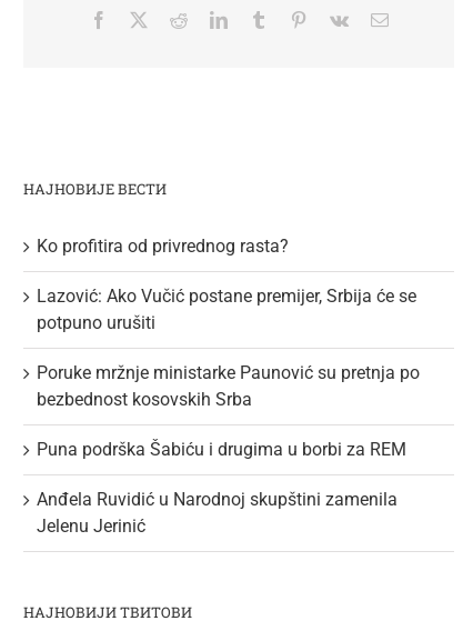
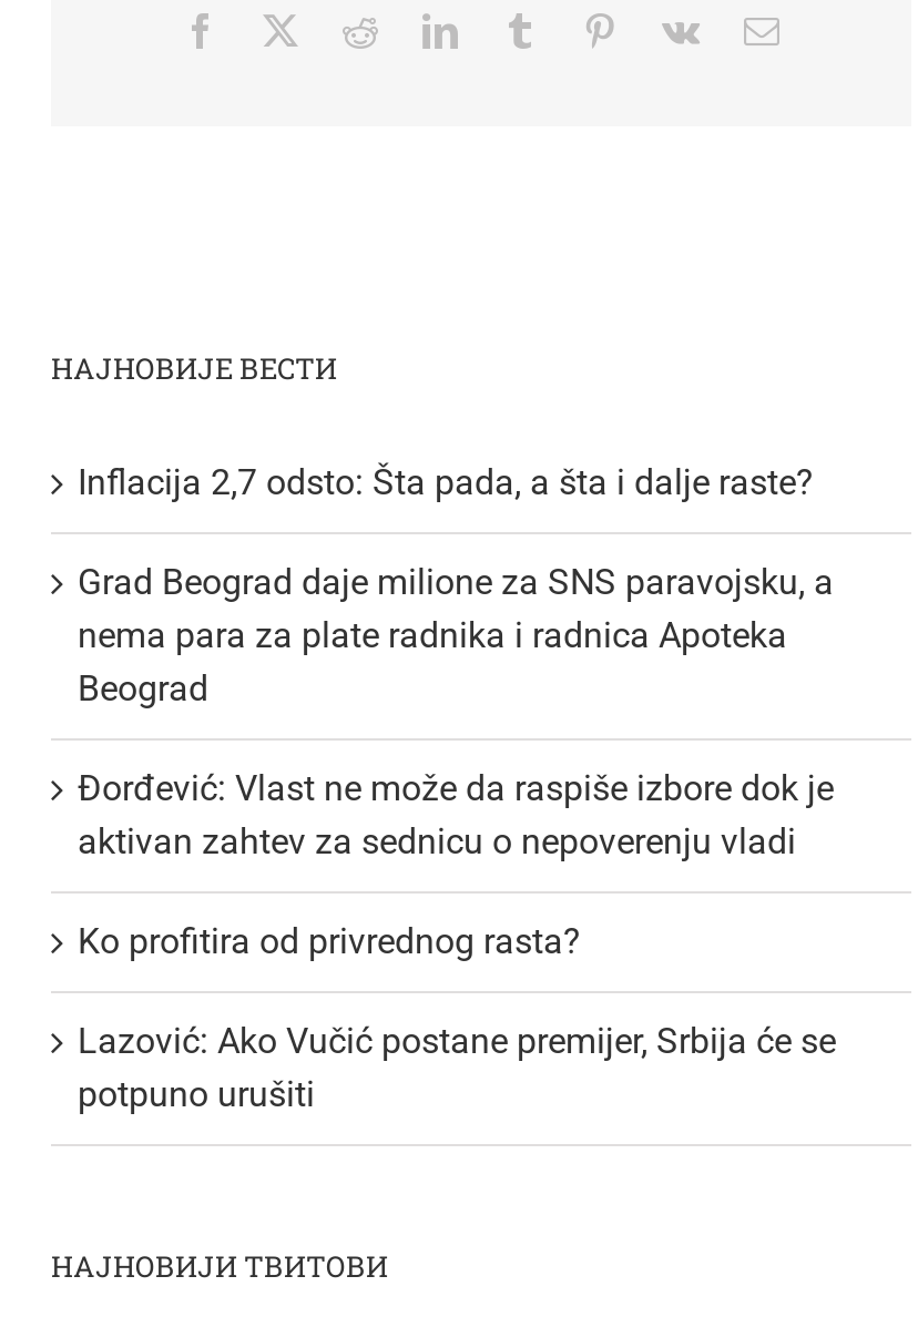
none -> [78,461,834,862] Inflacija 2,7 odsto: Šta pada, a šta i dalje raste? | Grad Beograd daje milione za SNS paravojsku, a | nema para za plate radnika i radnica Apoteka | Beograd | Đorđević: Vlast ne može da raspiše izbore dok je | aktivan zahtev za sednicu o nepoverenju vladi
moved [37,236,416,333] -> [78,920,836,1115]: Ko profitira od privrednog rasta? | Lazović: Ako Vučić postane premijer, Srbija će se | potpuno urušiti
[37,362,420,537] Poruke mržnje ministarke Paunović su pretnja po | bezbednost kosovskih Srba | Puna podrška Šabiću i drugima u borbi za REM | Anđela Ruvidić u Narodnoj skupštini zamenila | Jelenu Jerinić -> none

